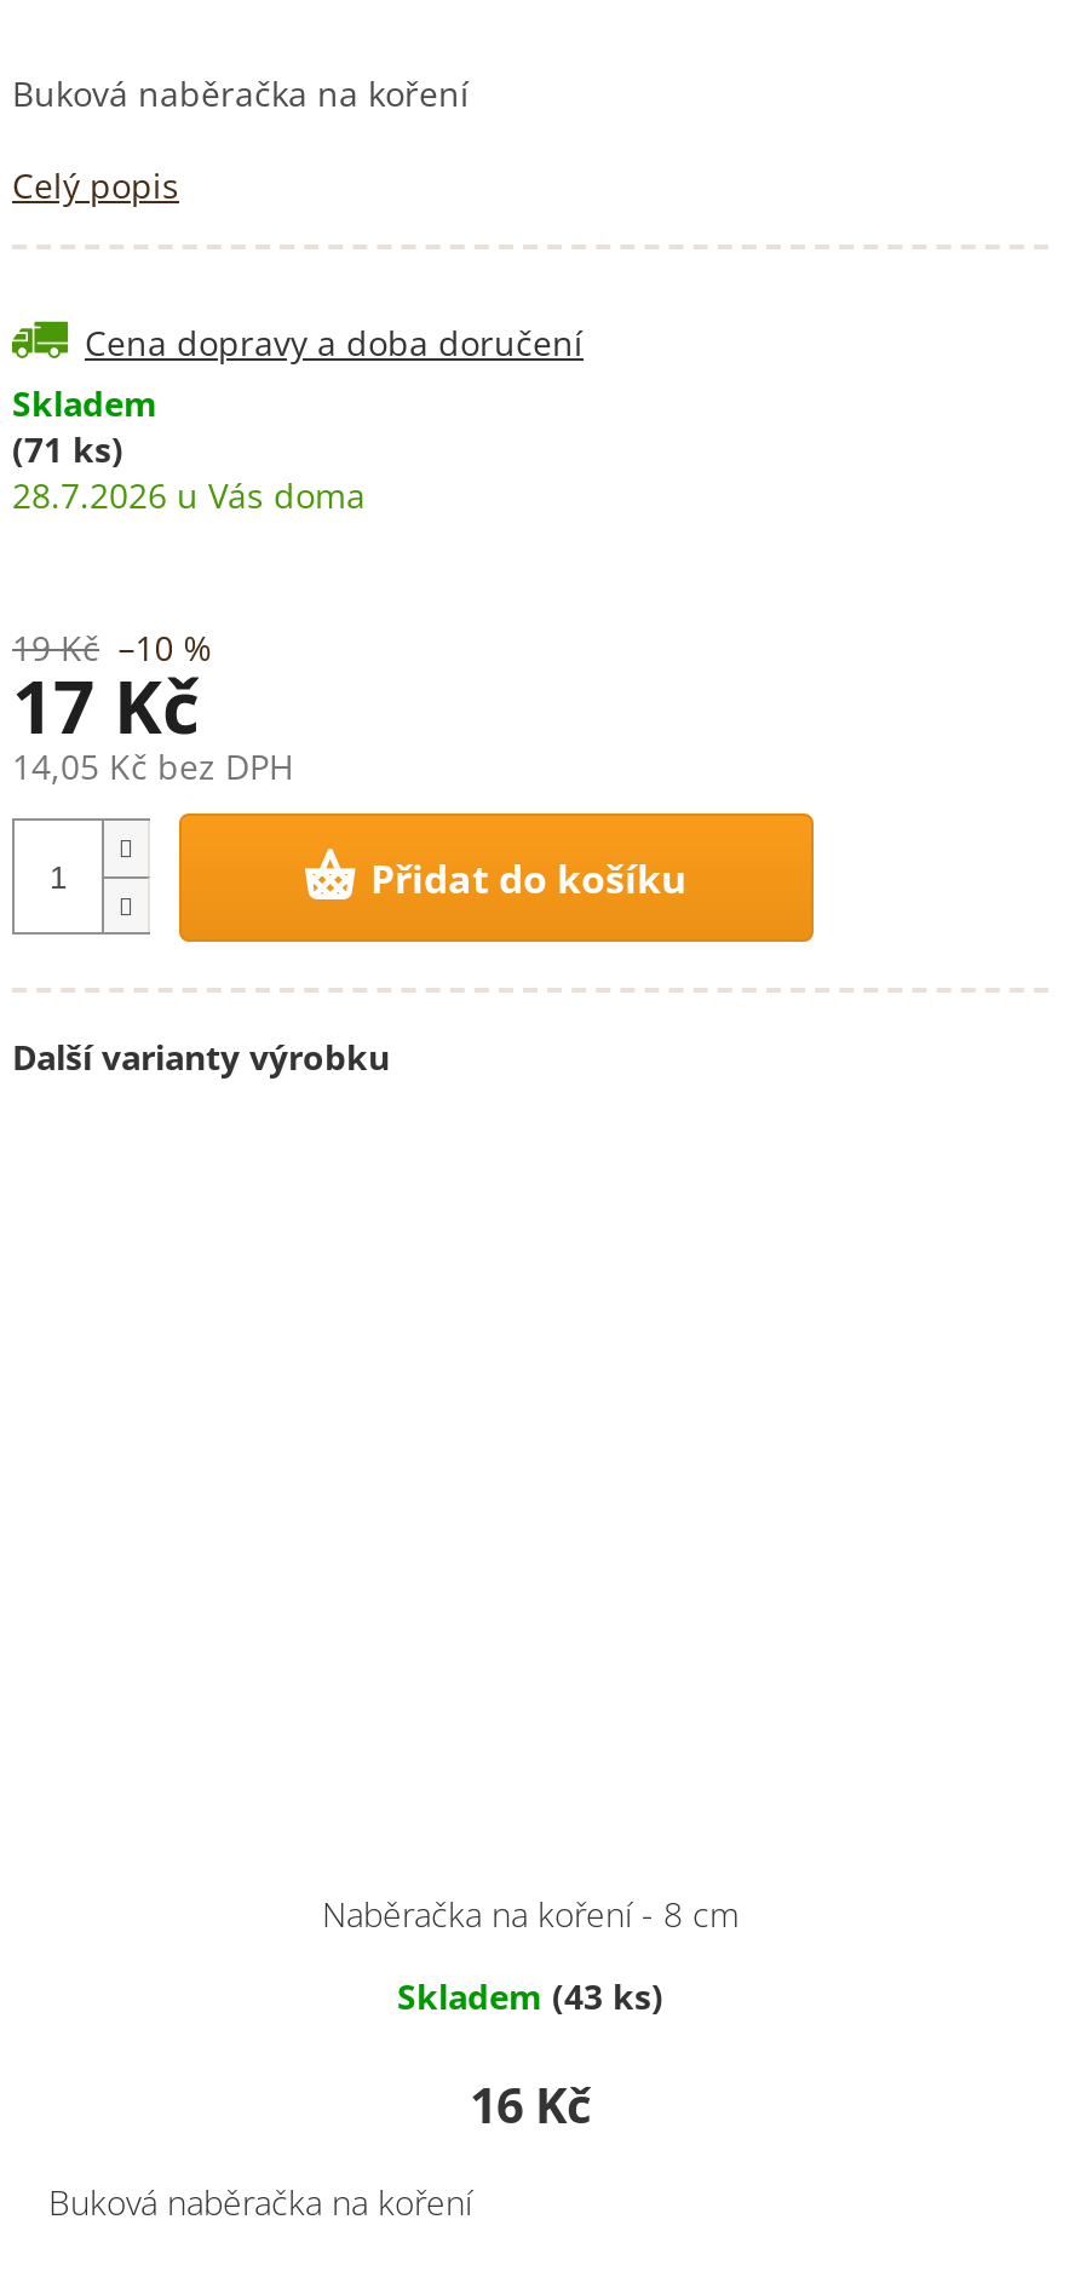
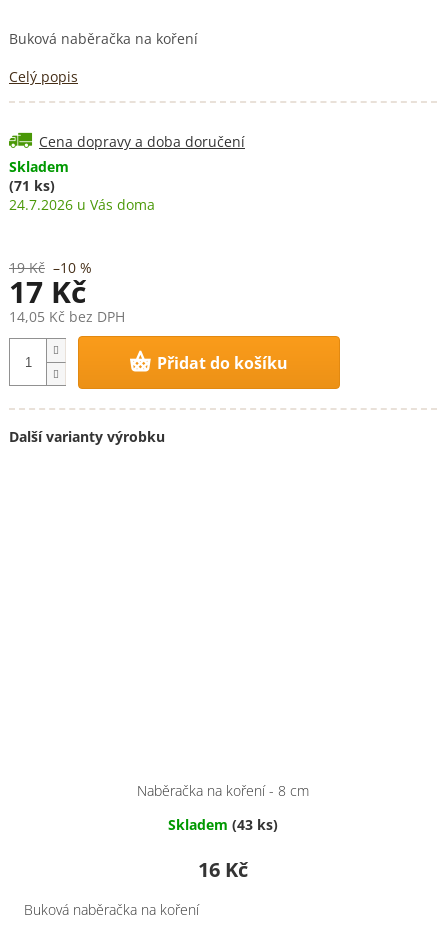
[12,472,177,518] 28.7.2026 -> [9,195,77,214] 24.7.2026

